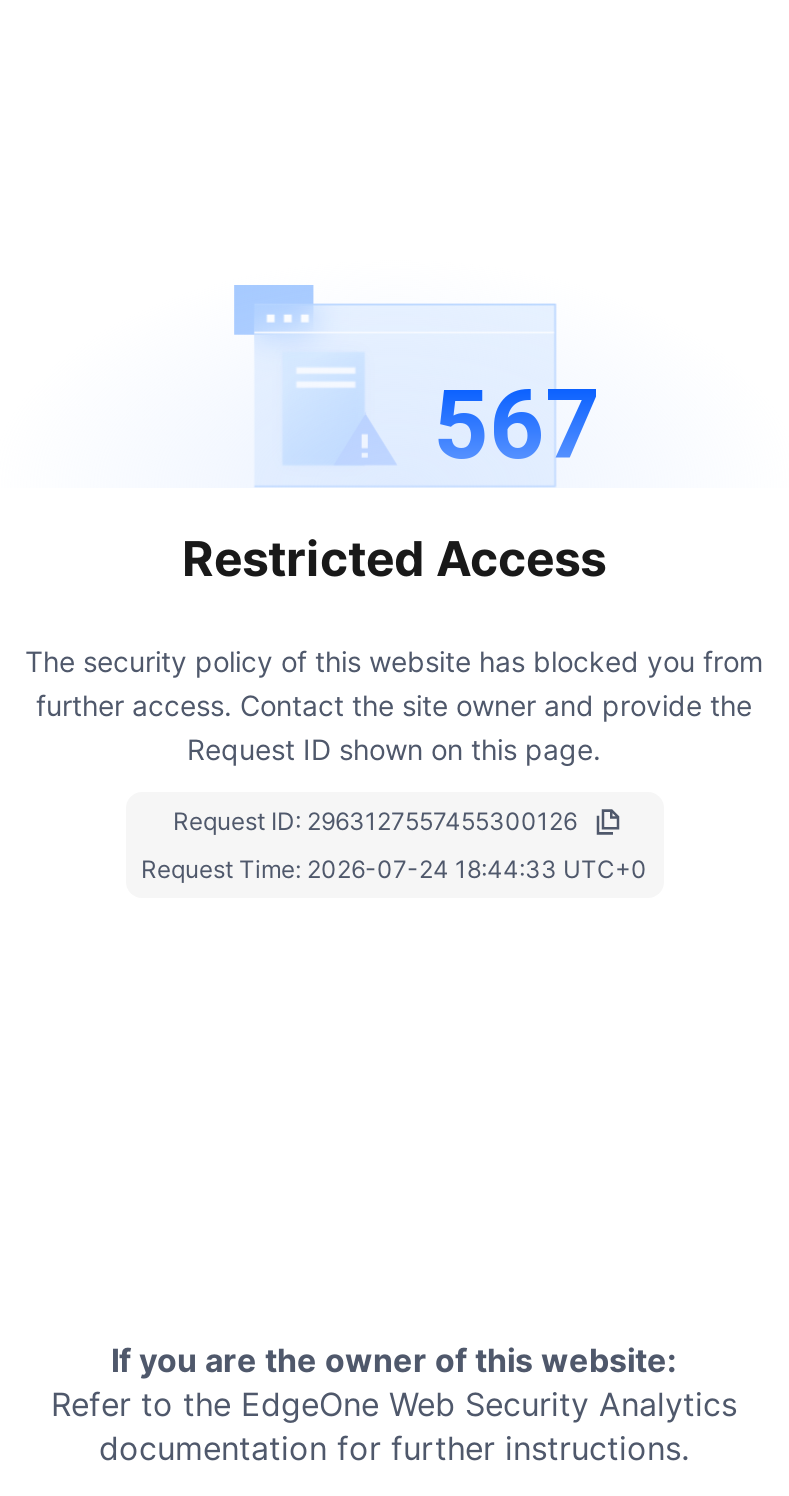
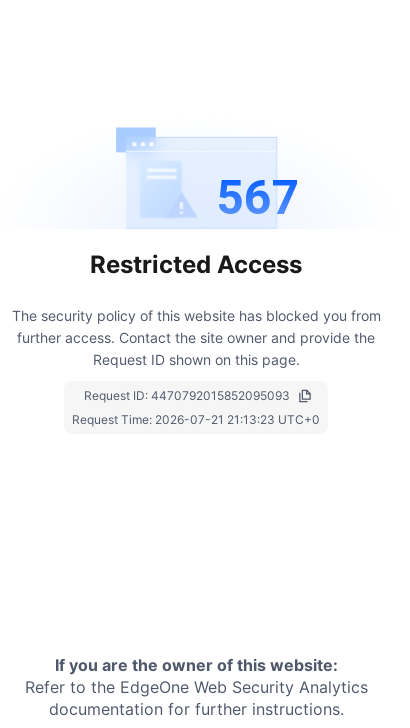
[173,805,577,835] Request ID: 2963127557455300126 -> [83,388,289,403] Request ID: 4470792015852095093
[141,853,647,883] Request Time: 2026-07-24 18:44:33 UTC+0 -> [72,412,320,427] Request Time: 2026-07-21 21:13:23 UTC+0

